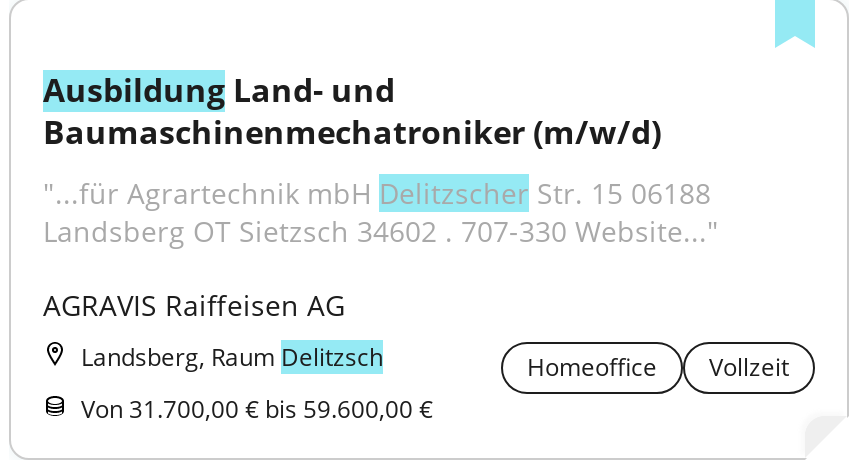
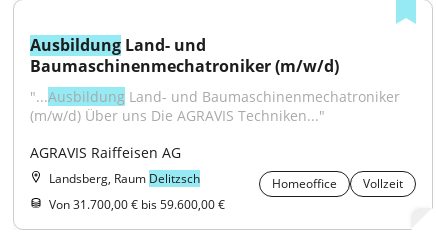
[43,174,719,250] "...für Agrartechnik mbH Delitzscher Str. 15 06188 | Landsberg OT Sietzsch 34602 . 707-330 Website..." -> [30,87,400,125] "... Ausbildung Land- und Baumaschinenmechatroniker | (m/w/d) Über uns Die AGRAVIS Techniken..."

